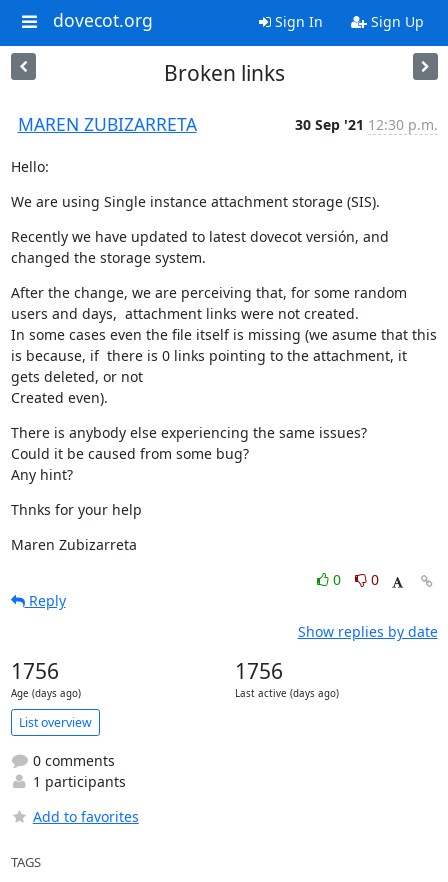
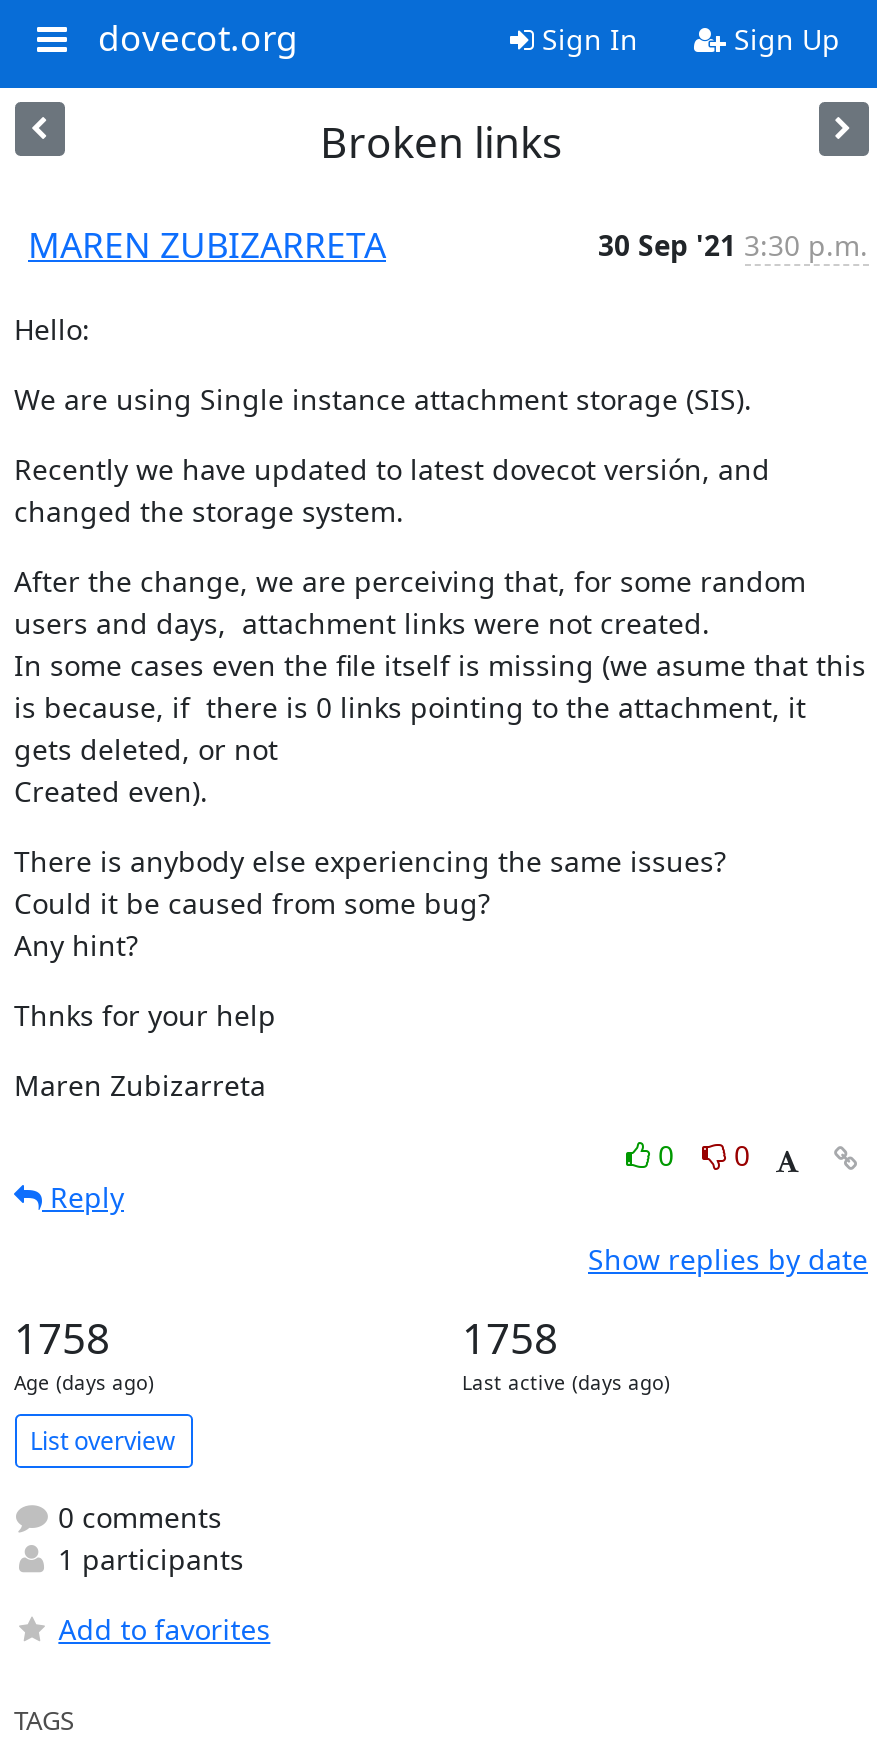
[294,115,437,134] 30 Sep '21 12:30 p.m. -> [598,226,868,264] 30 Sep '21 3:30 p.m.
[10,657,58,685] 1756 -> [14,1310,110,1366] 1758
[234,657,282,685] 1756 -> [462,1310,558,1366] 1758

